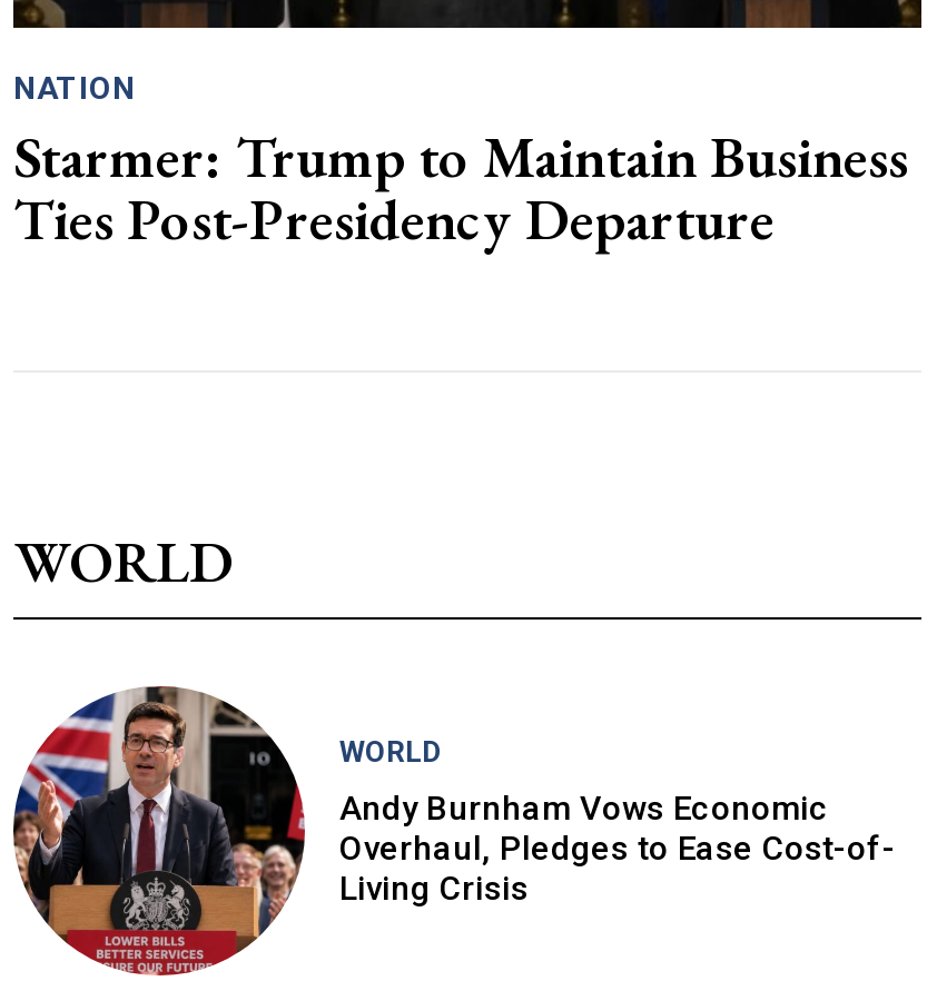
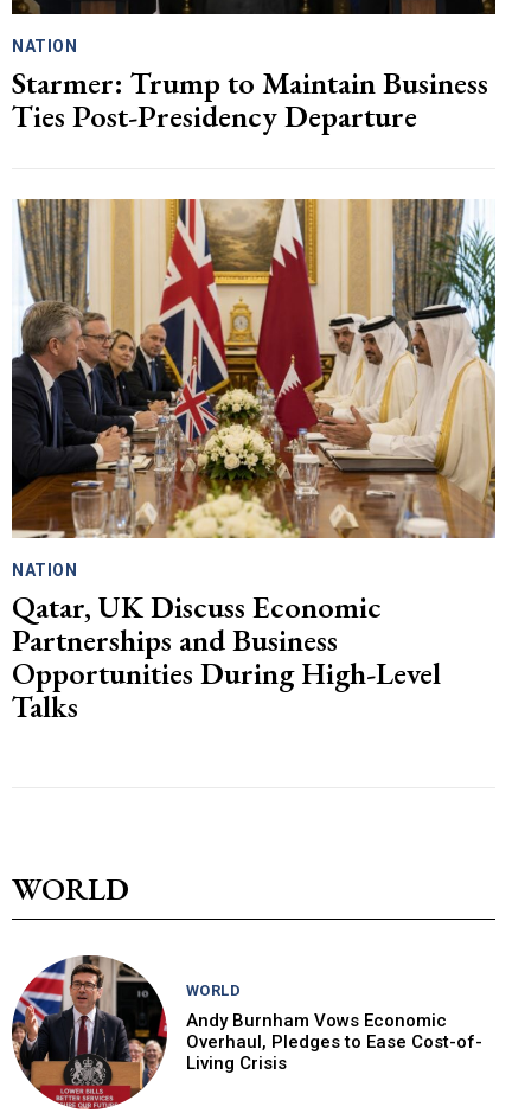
none -> [12,198,497,726] [image] | NATION | Qatar, UK Discuss Economic | Partnerships and Business | Opportunities During High-Level | Talks

